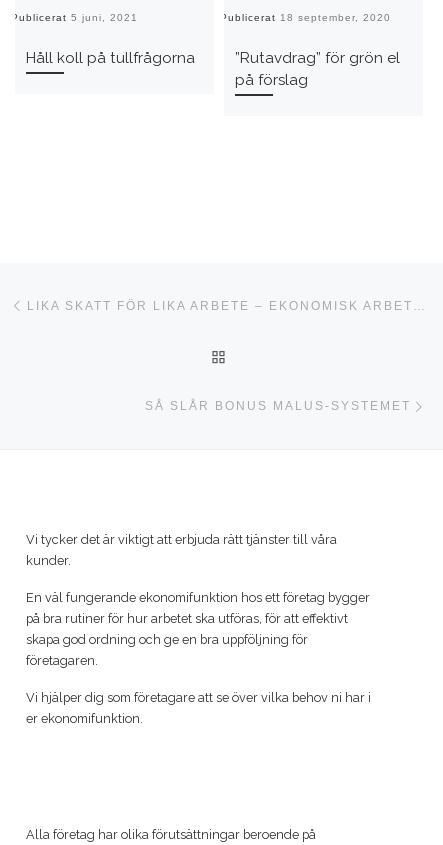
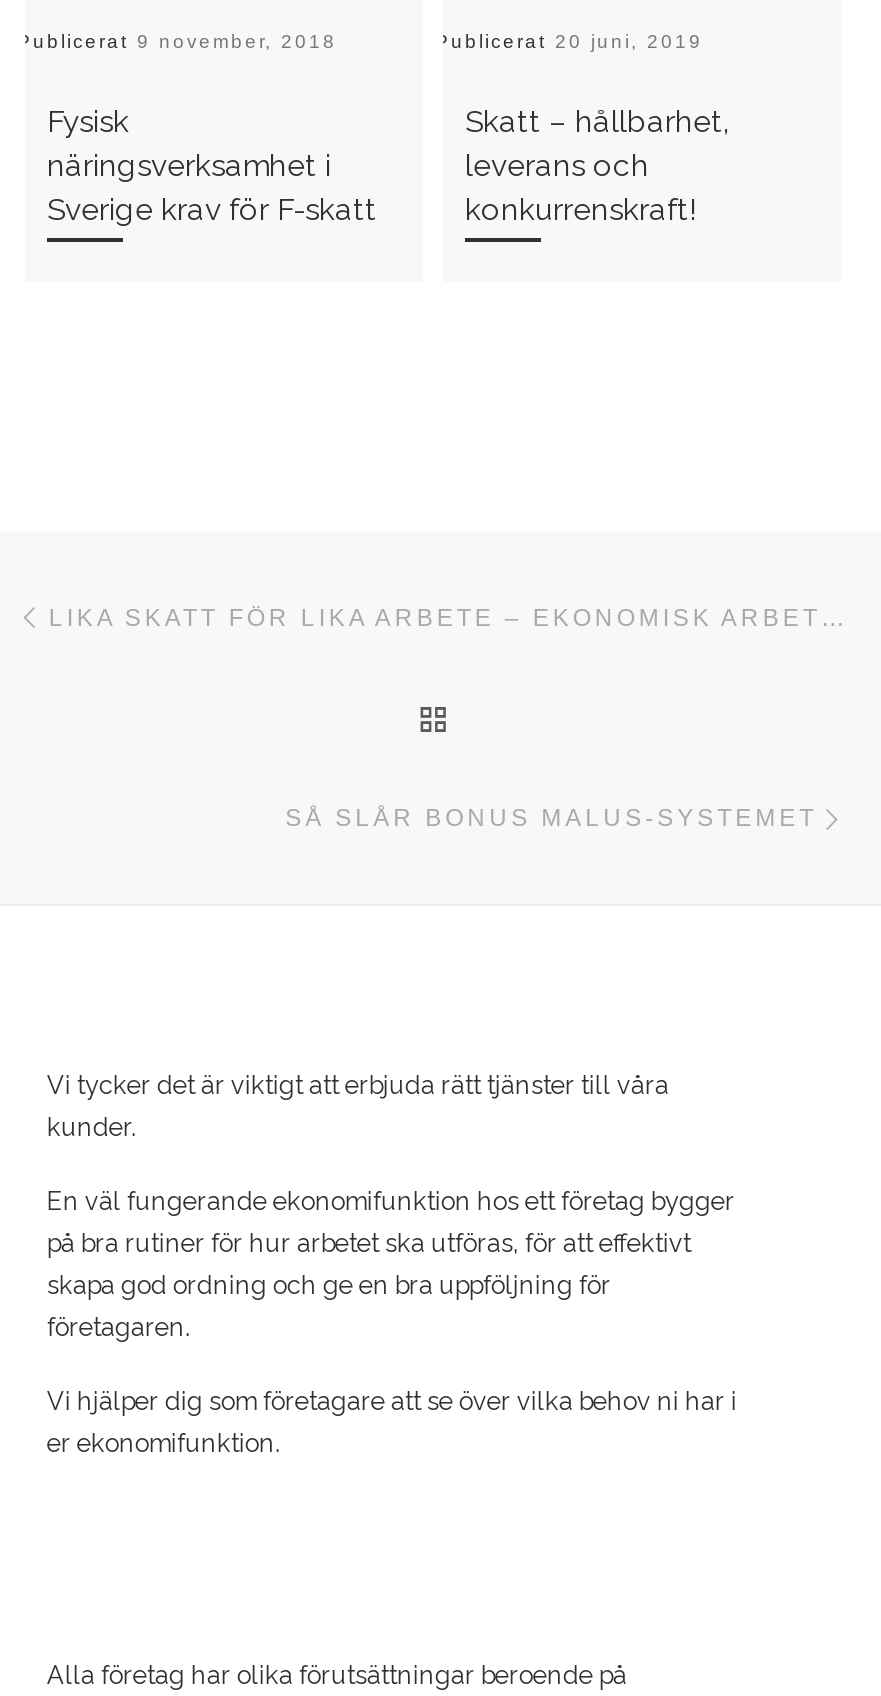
[11,12,138,23] Publicerat 5 juni, 2021 -> [17,29,337,51] Publicerat 9 november, 2018
[220,12,391,23] Publicerat 18 september, 2020 -> [435,29,703,51] Publicerat 20 juni, 2019
[26,49,195,67] Håll koll på tullfrågorna -> [47,103,377,227] Fysisk | näringsverksamhet i | Sverige krav för F-skatt
[235,49,400,89] ”Rutavdrag” för grön el | på förslag -> [465,103,729,227] Skatt – hållbarhet, | leverans och | konkurrenskraft!

